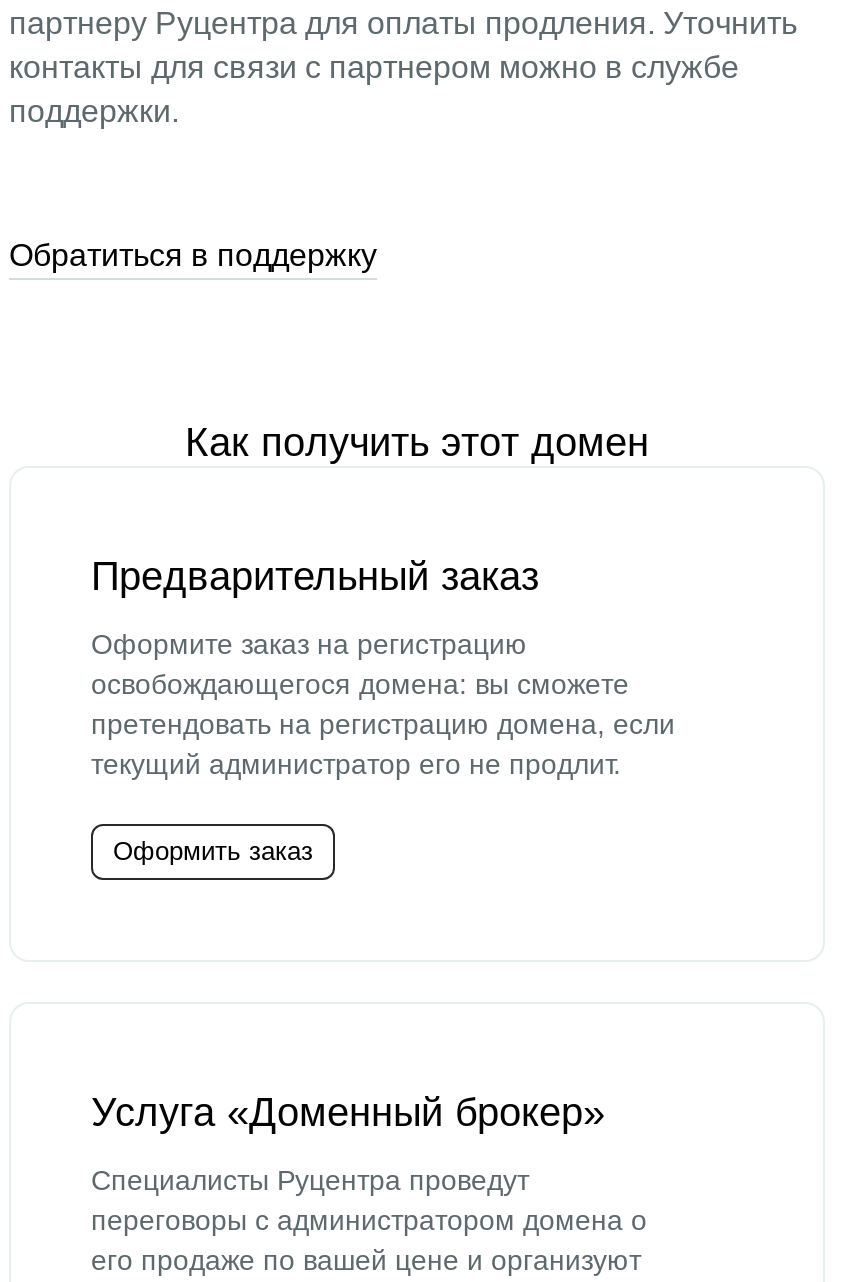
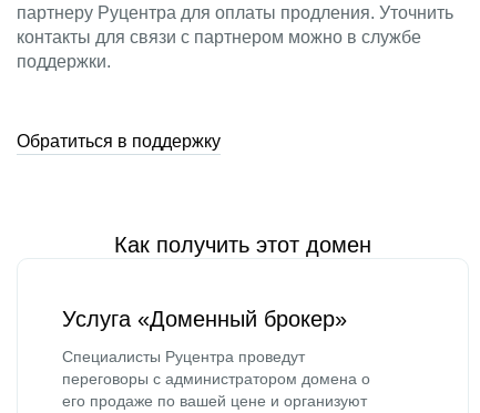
[91,554,675,866] Предварительный заказ | Оформите заказ на регистрацию | освобождающегося домена: вы сможете | претендовать на регистрацию домена, если | текущий администратор его не продлит. | Оформить заказ -> none

